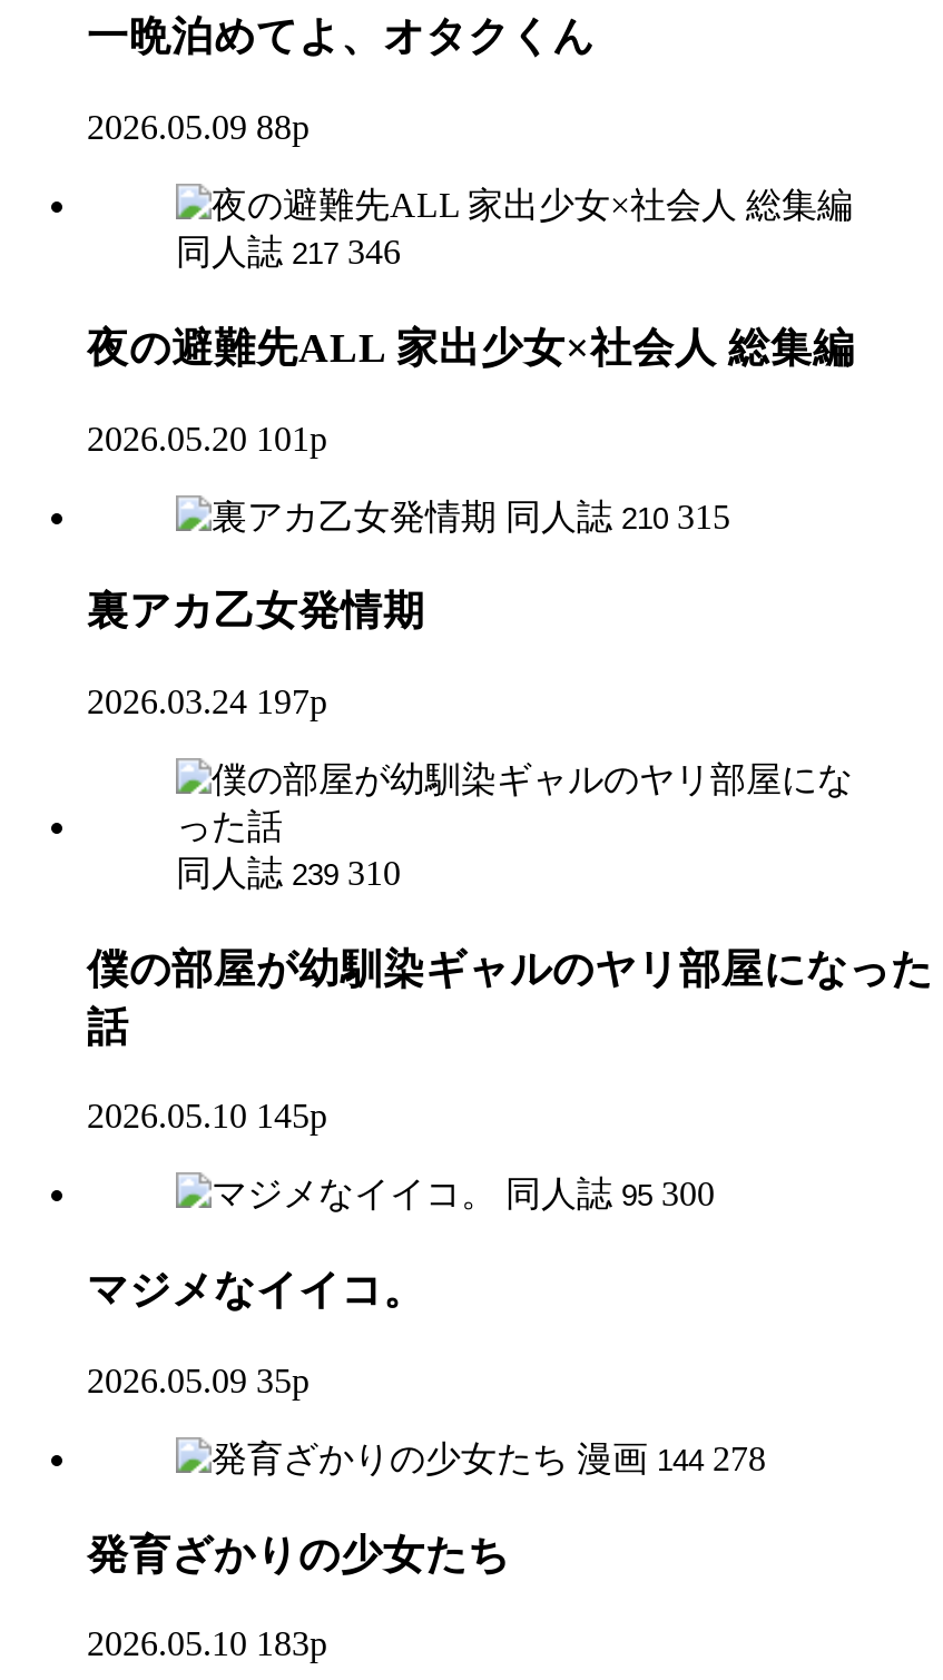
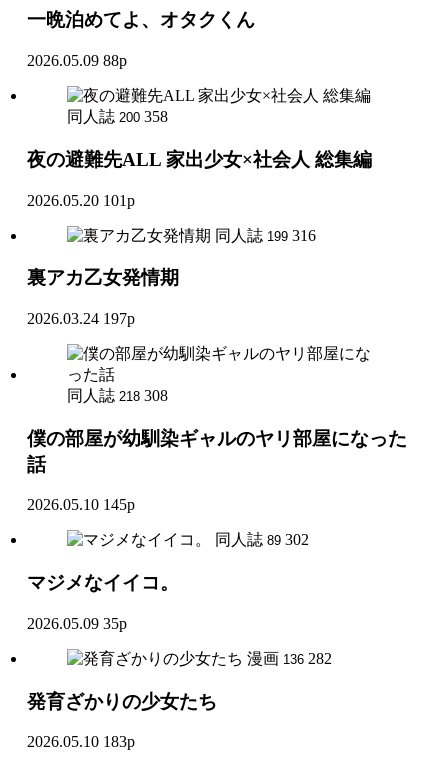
[176,233,401,271] 同人誌 217 346 -> [67,108,168,125] 同人誌 200 358
[505,497,730,534] 同人誌 210 315 -> [215,226,316,243] 同人誌 199 316
[176,854,401,892] 同人誌 239 310 -> [67,387,168,404] 同人誌 218 308
[505,1175,715,1213] 同人誌 95 300 -> [215,531,309,548] 同人誌 89 302
[577,1439,766,1477] 漫画 144 278 -> [247,650,332,667] 漫画 136 282

